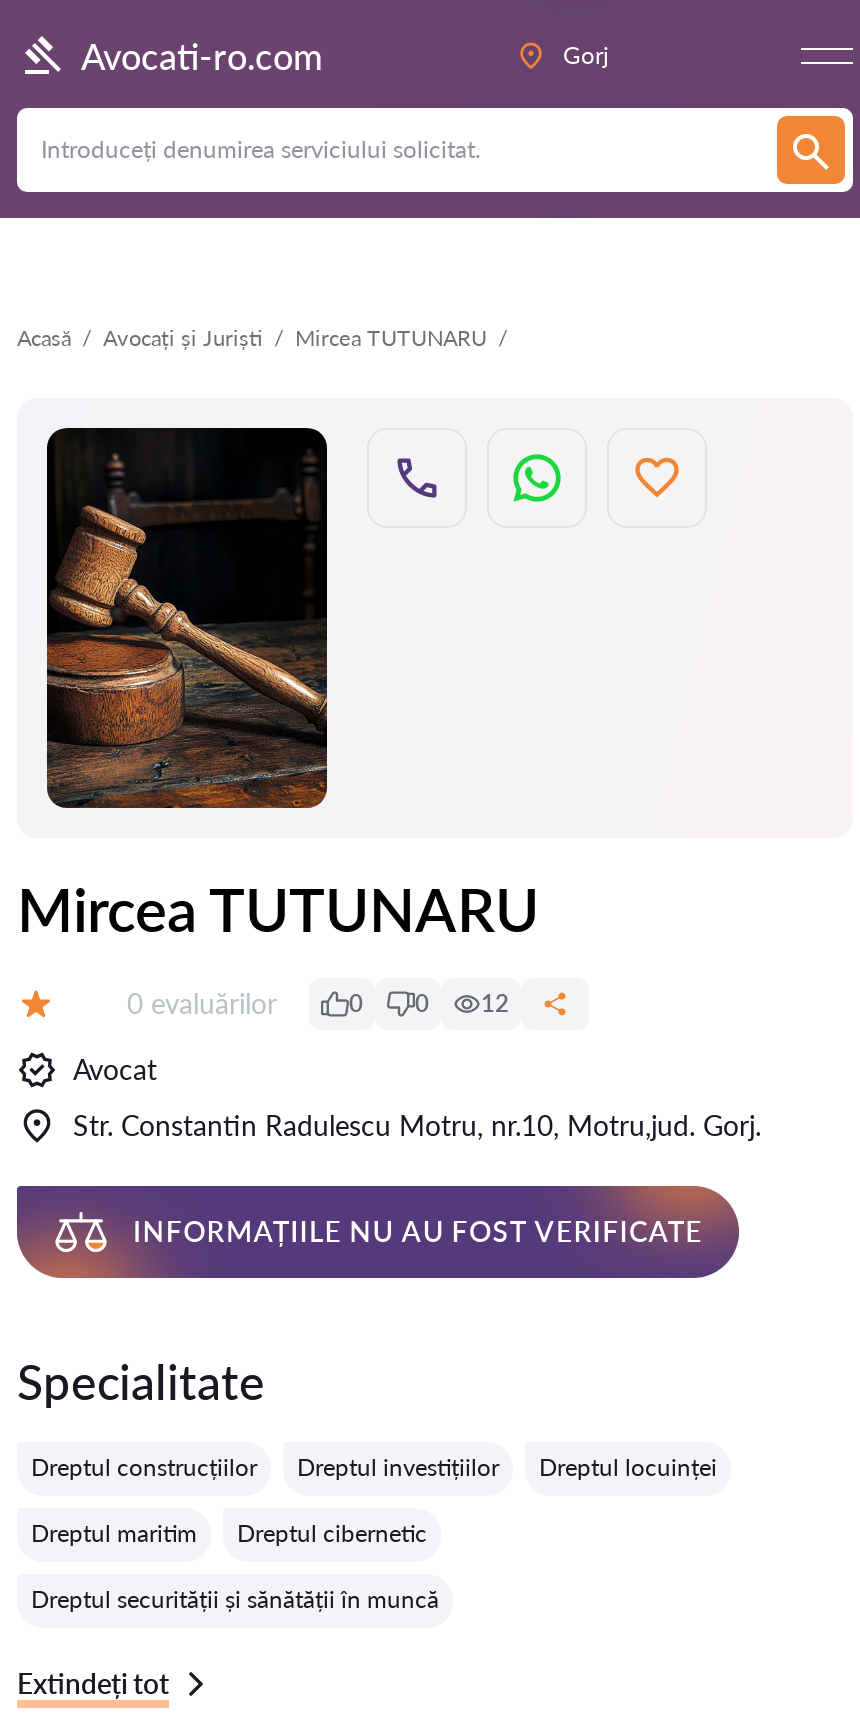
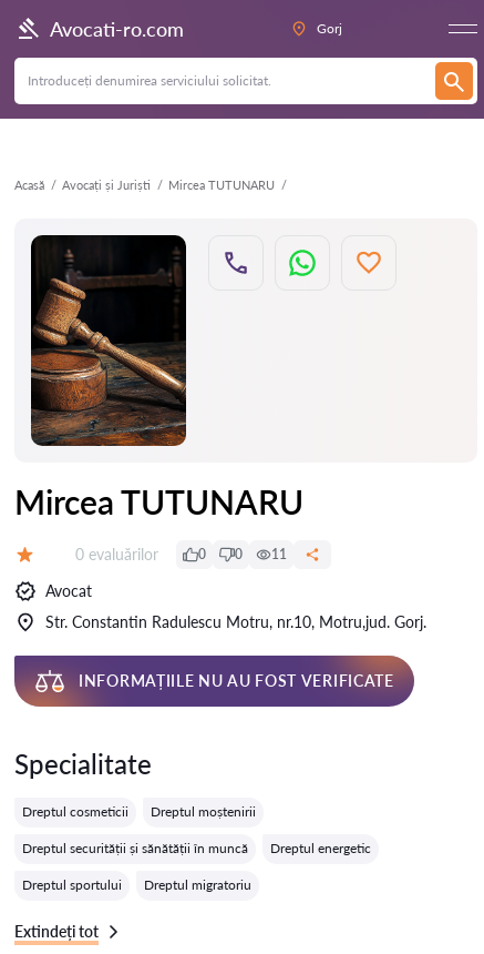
[481,988,509,1018] 12 -> [271,546,287,562] 11
[31,1452,717,1548] Dreptul construcțiilor | Dreptul investițiilor | Dreptul locuinței | Dreptul maritim | Dreptul cibernetic -> [22,803,256,820] Dreptul cosmeticii | Dreptul moștenirii
moved [31,1584,439,1614] -> [22,840,248,856]: Dreptul securității și sănătății în muncă
none -> [22,840,371,893] Dreptul energetic | Dreptul sportului | Dreptul migratoriu

